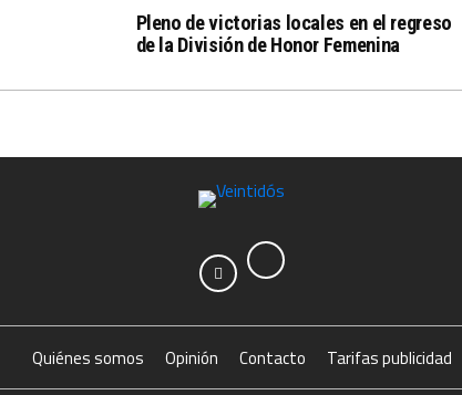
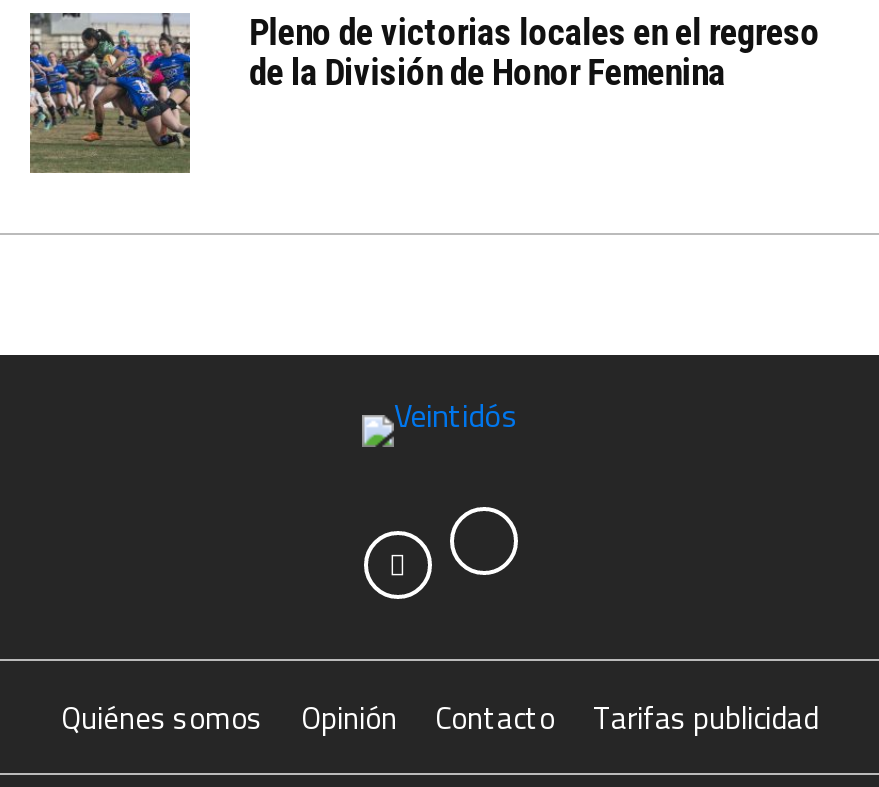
none -> [28,10,192,176] [image]

